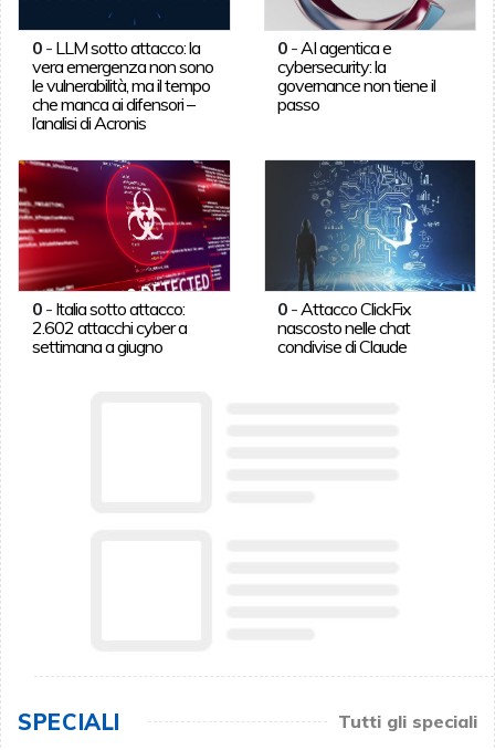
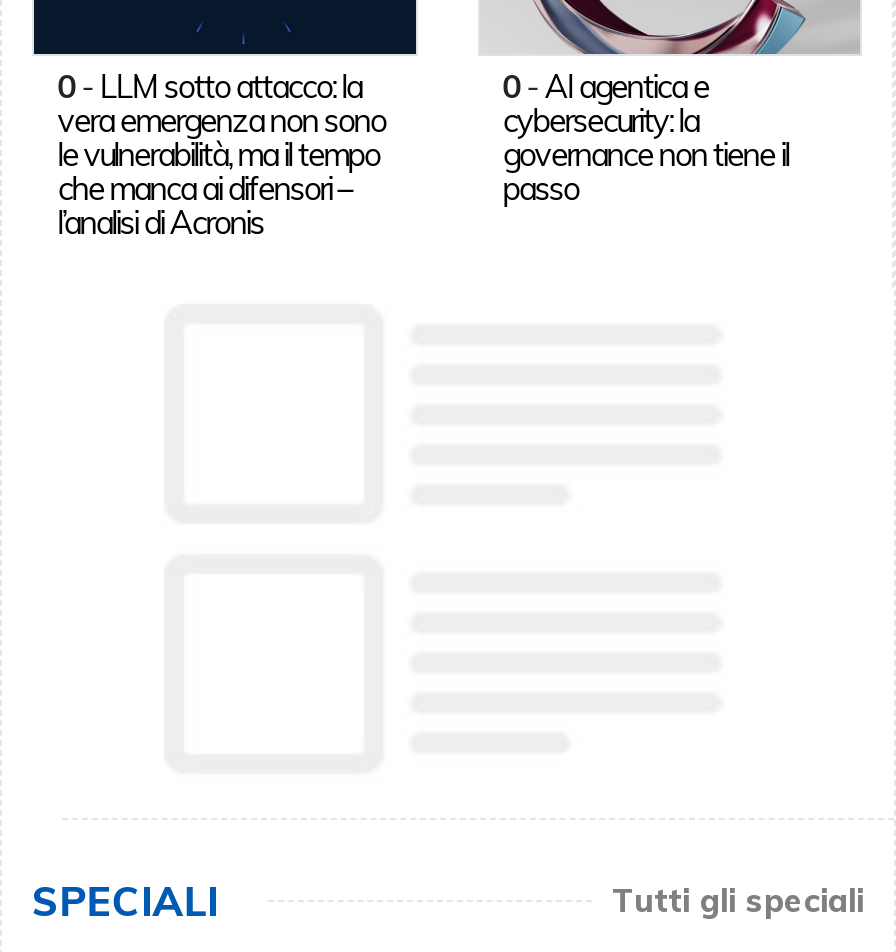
[18,159,231,357] [image] | 0 - Italia sotto attacco: | 2.602 attacchi cyber a | settimana a giugno -> none
[264,159,476,357] [image] | 0 - Attacco ClickFix | nascosto nelle chat | condivise di Claude -> none

